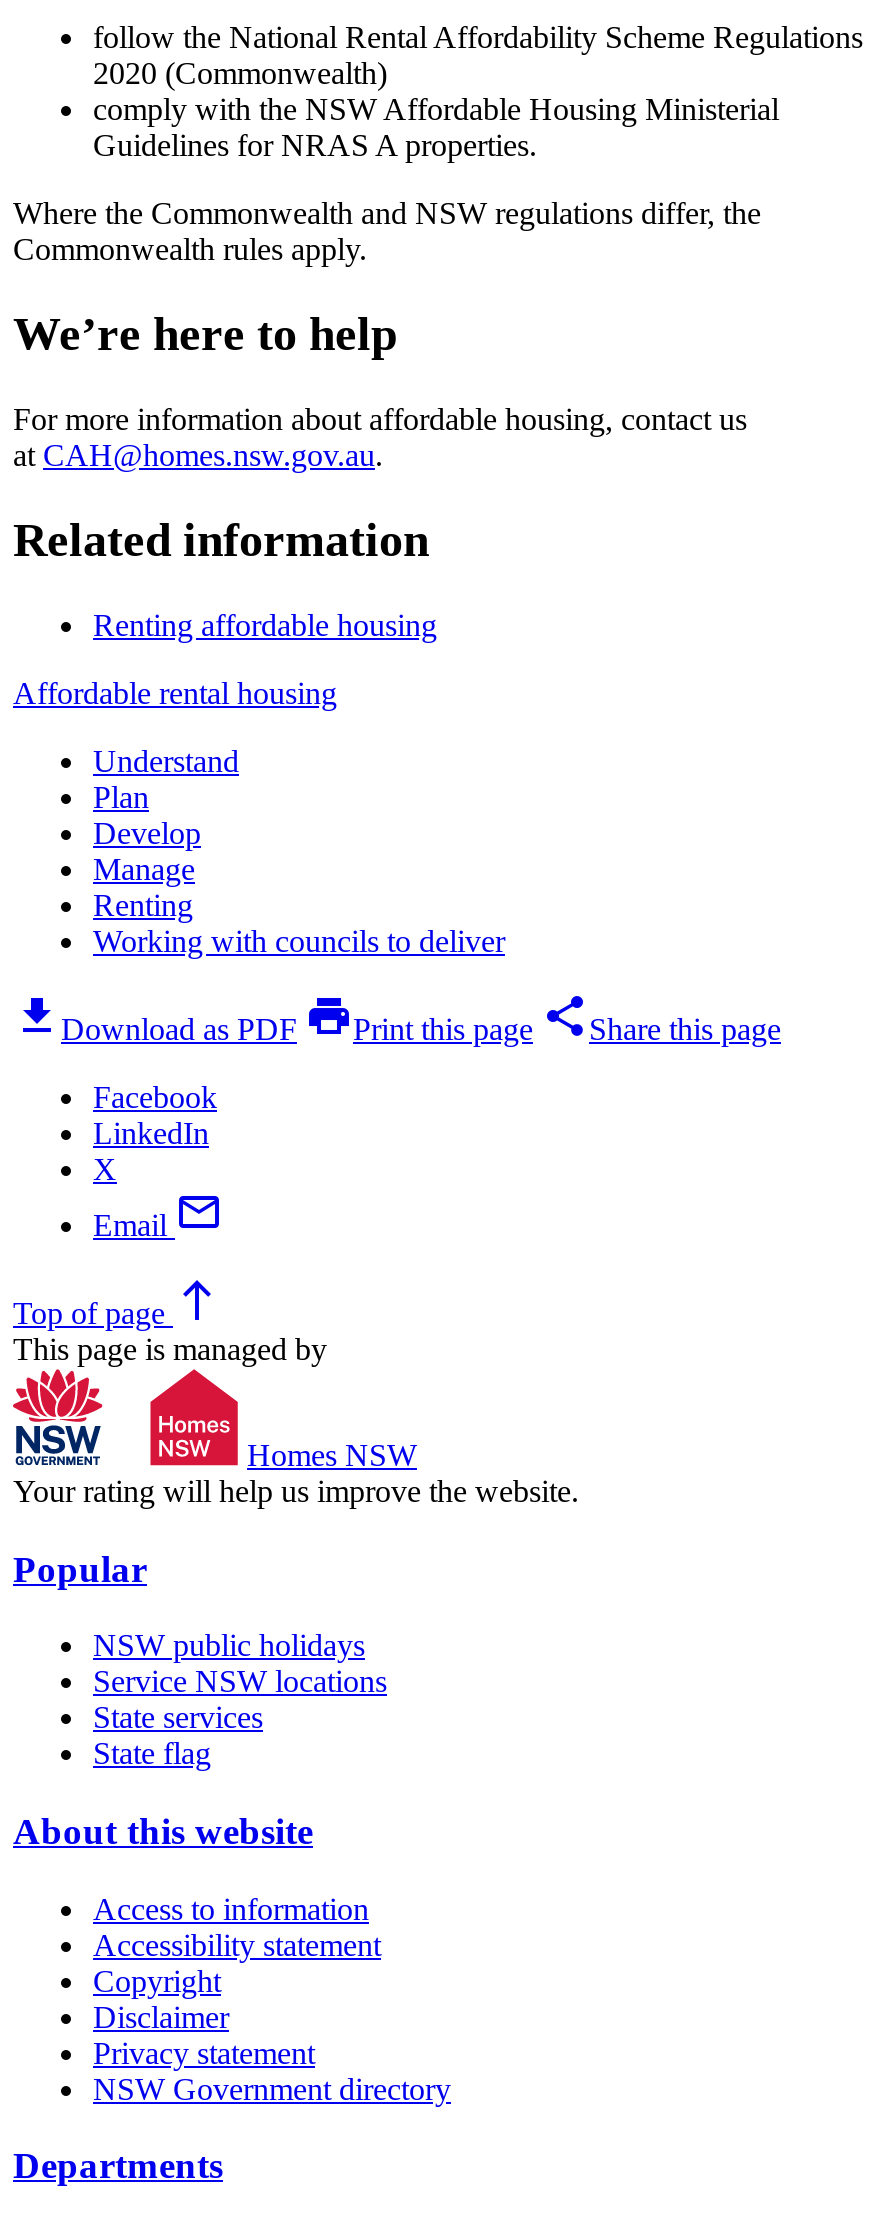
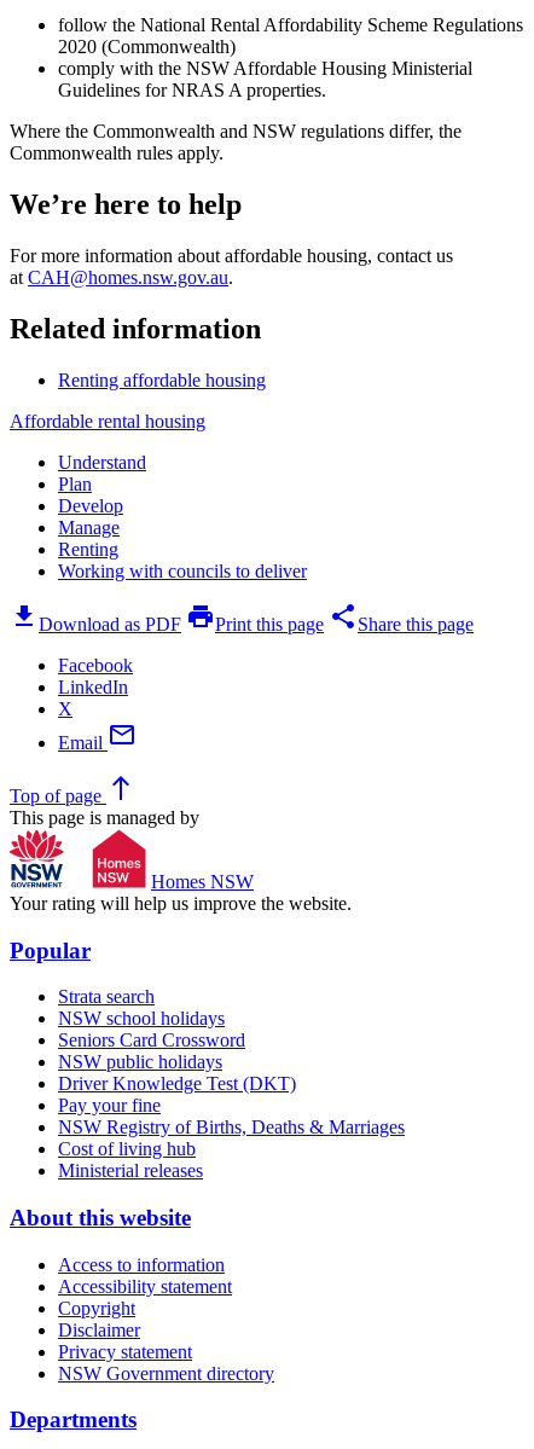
none -> [58,987,245,1051] Strata search | NSW school holidays | Seniors Card Crossword
[93,1665,387,1771] Service NSW locations | State services | State flag -> [58,1074,405,1181] Driver Knowledge Test (DKT) | Pay your fine | NSW Registry of Births, Deaths & Marriages | Cost of living hub | Ministerial releases

